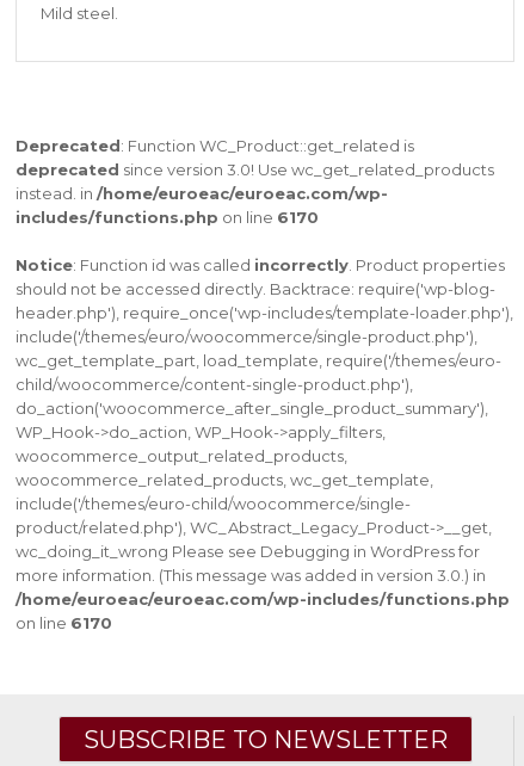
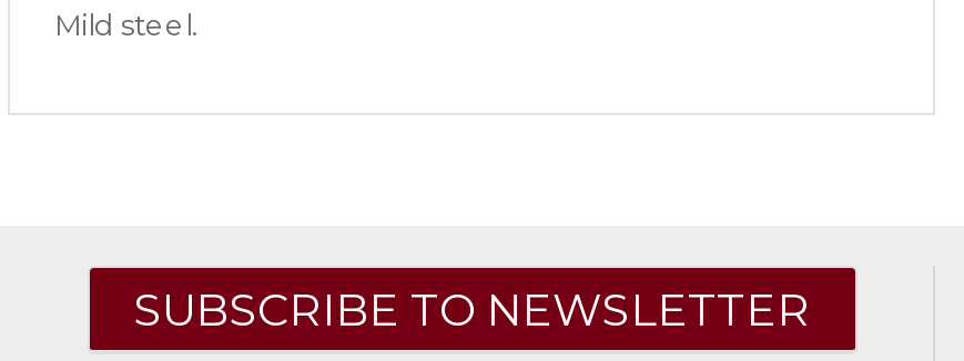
[16,136,513,632] Deprecated: Function WC_Product::get_related is | deprecated since version 3.0! Use wc_get_related_products | instead. in /home/euroeac/euroeac.com/wp- | includes/functions.php on line 6170 | Notice: Function id was called incorrectly. Product properties | should not be accessed directly. Backtrace: require('wp-blog- | header.php'), require_once('wp-includes/template-loader.php'), | include('/themes/euro/woocommerce/single-product.php'), | wc_get_template_part, load_template, require('/themes/euro- | child/woocommerce/content-single-product.php'), | do_action('woocommerce_after_single_product_summary'), | WP_Hook->do_action, WP_Hook->apply_filters, | woocommerce_output_related_products, | woocommerce_related_products, wc_get_template, | include('/themes/euro-child/woocommerce/single- | product/related.php'), WC_Abstract_Legacy_Product->__get, | wc_doing_it_wrong Please see Debugging in WordPress for | more information. (This message was added in version 3.0.) in | /home/euroeac/euroeac.com/wp-includes/functions.php | on line 6170 -> none

